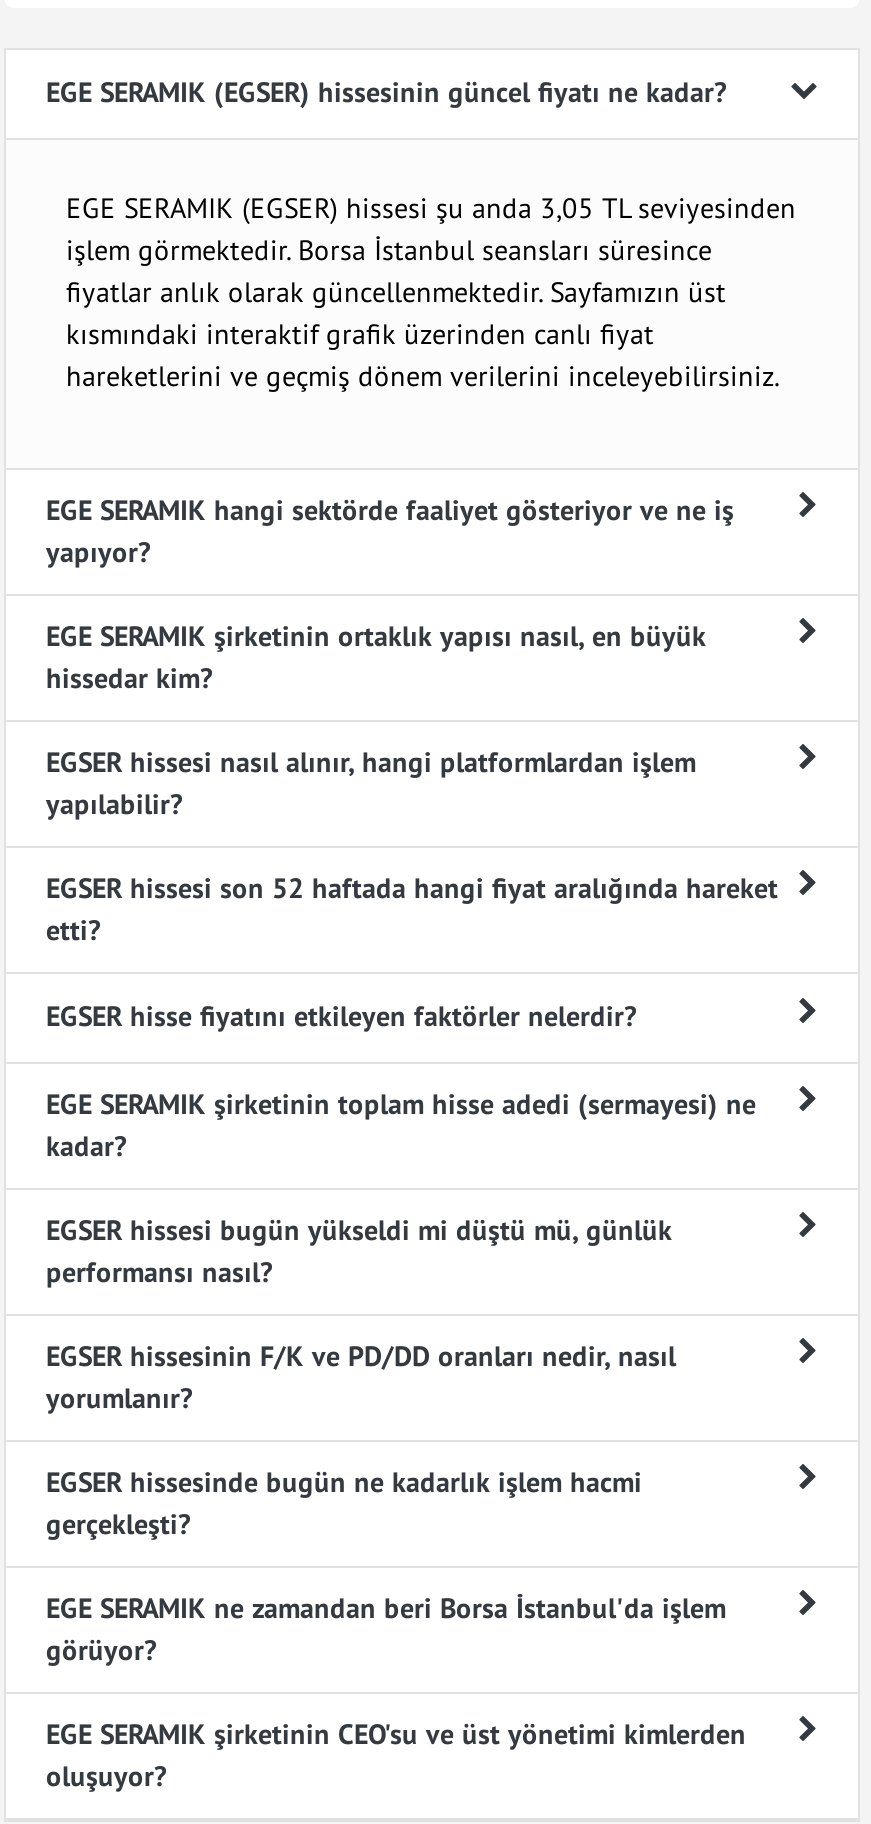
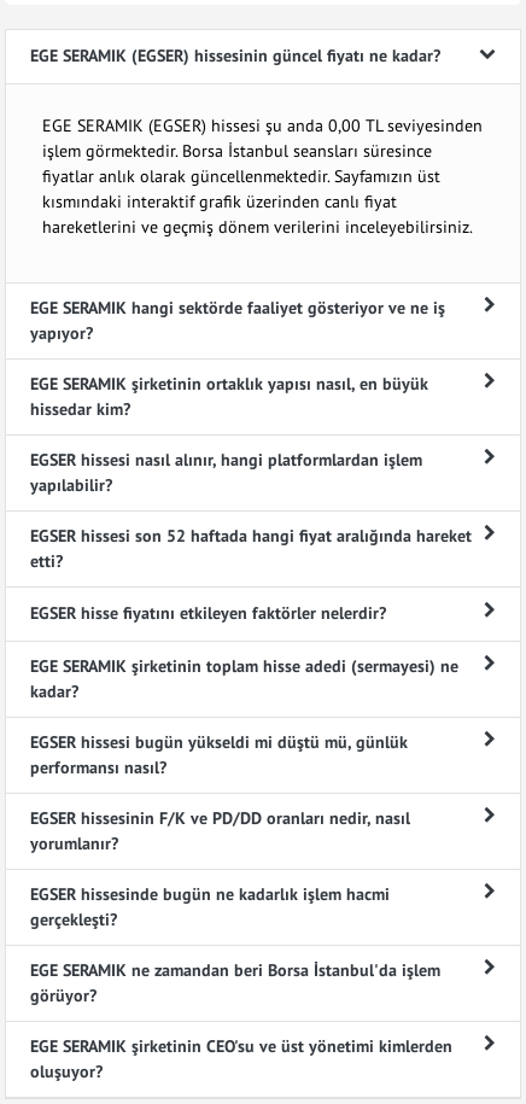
[66,189,796,225] EGE SERAMIK (EGSER) hissesi şu anda 3,05 TL seviyesinden -> [42,114,483,136] EGE SERAMIK (EGSER) hissesi şu anda 0,00 TL seviyesinden

